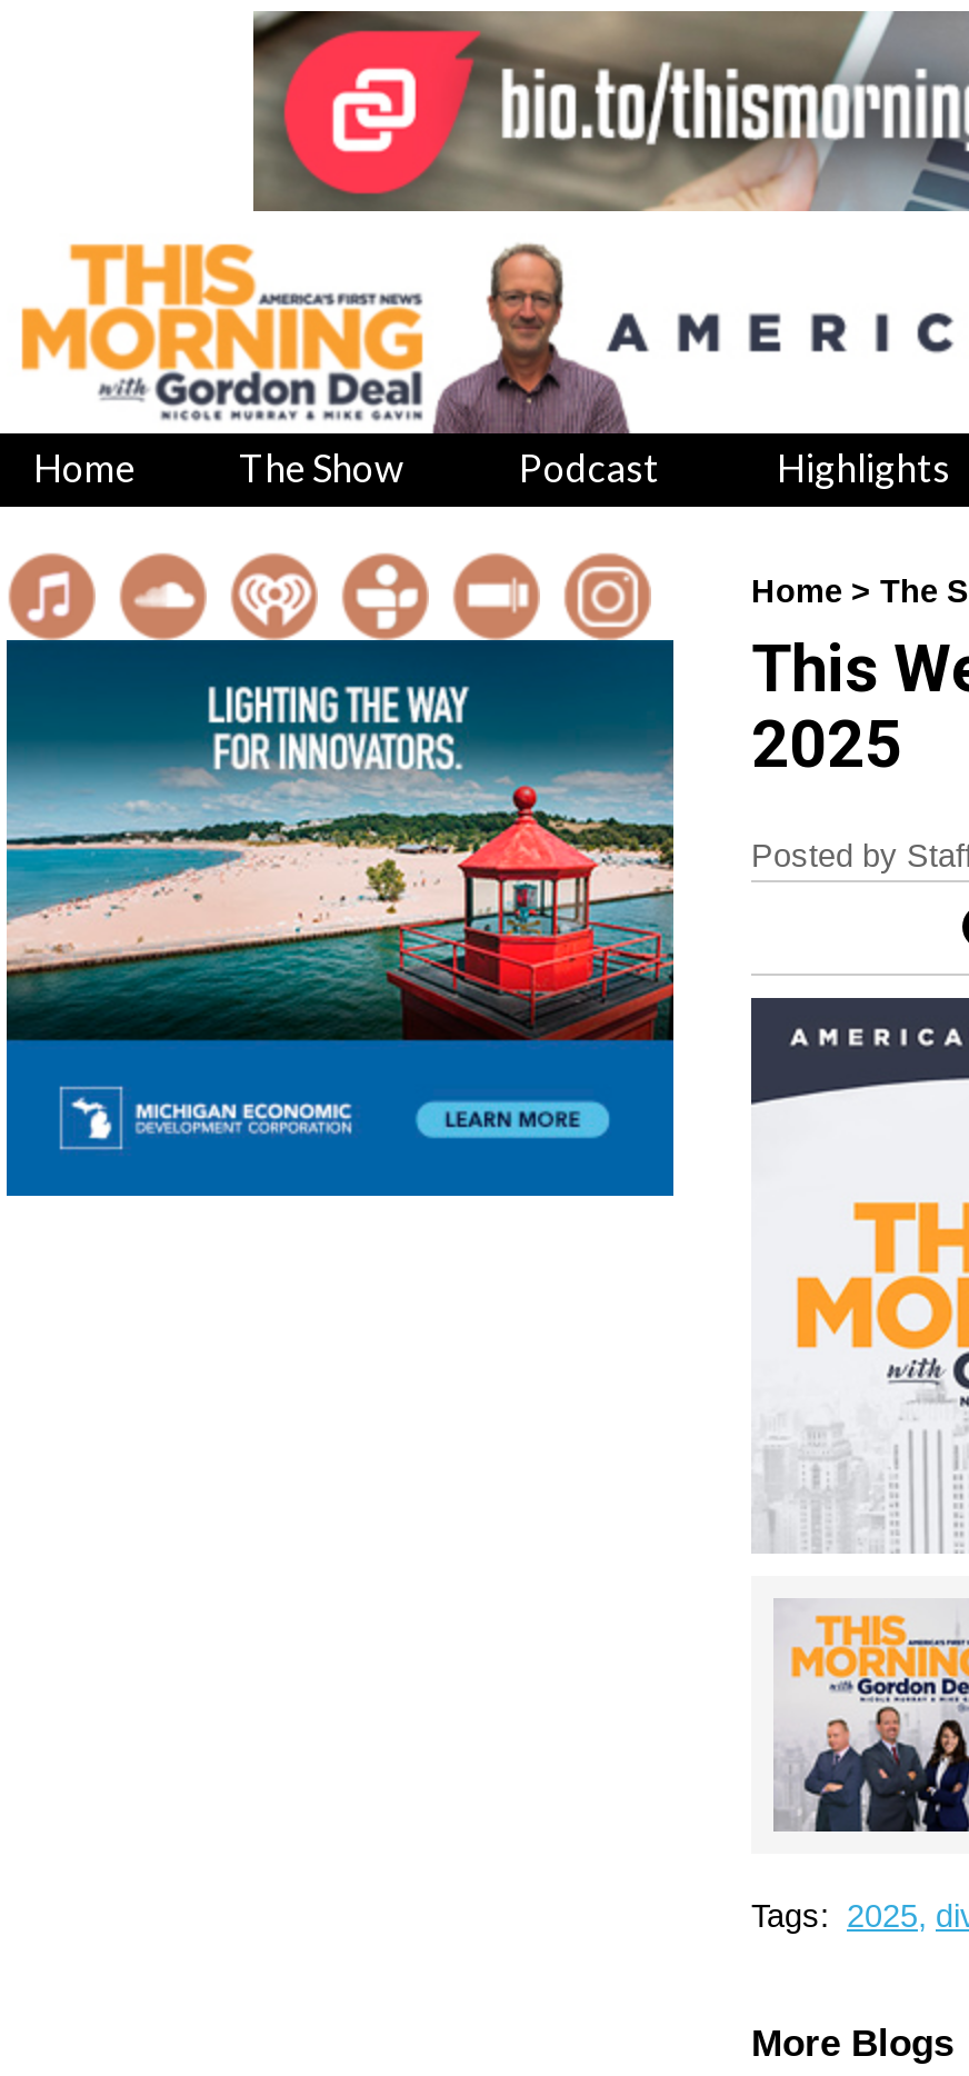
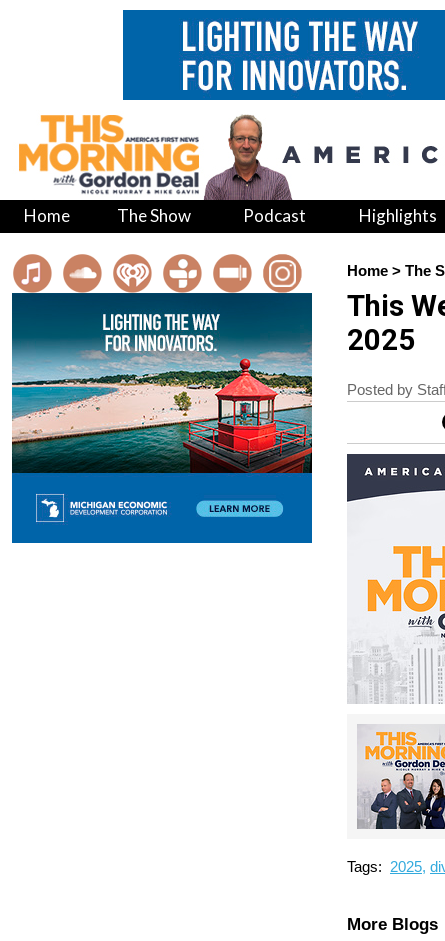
[251,9,962,213] [image] -> [122,9,442,101] [image]

